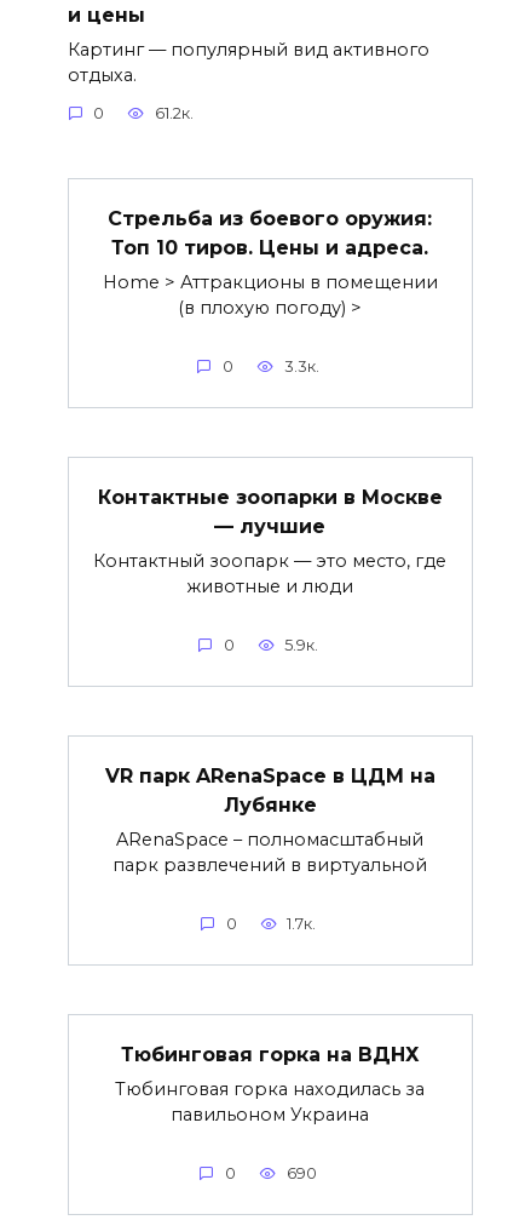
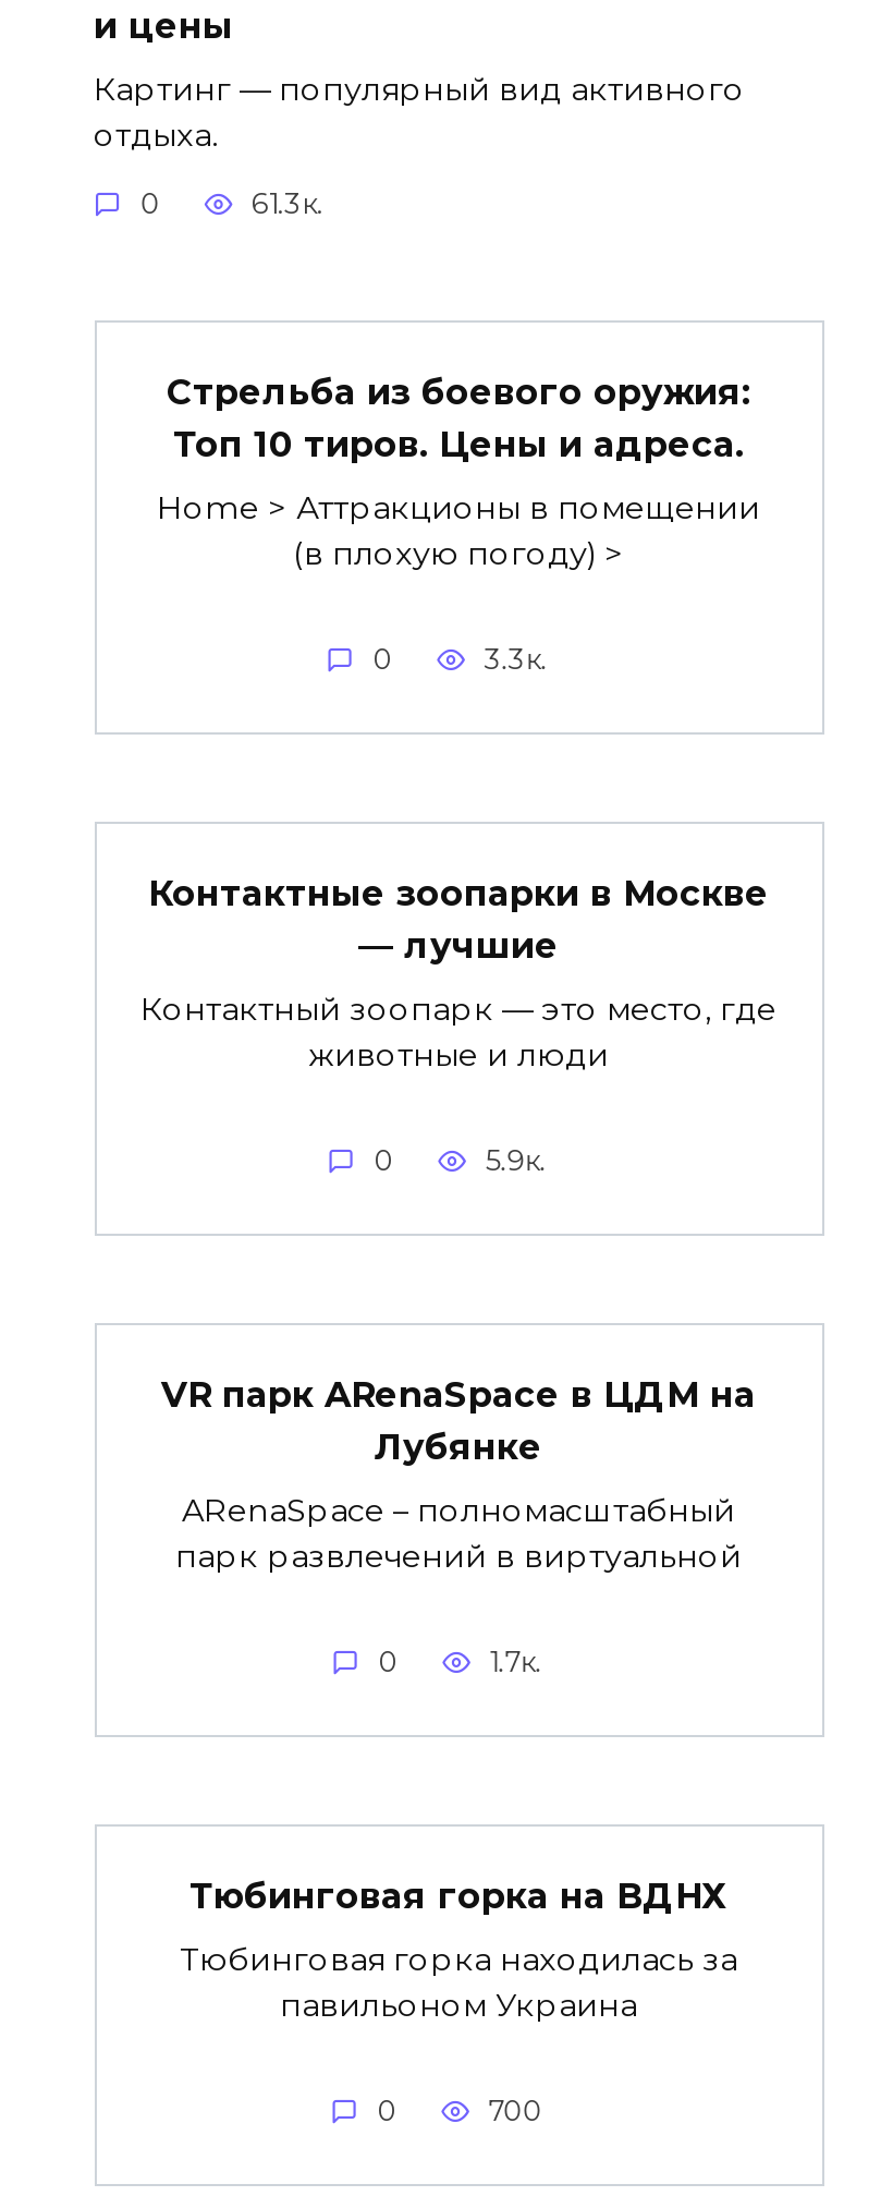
[155,105,194,123] 61.2к. -> [252,188,323,221] 61.3к.
[286,1165,317,1183] 690 -> [489,2096,543,2128] 700

